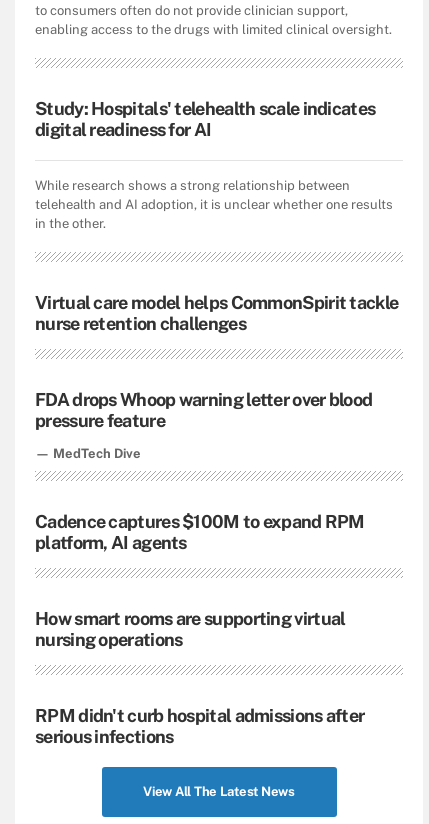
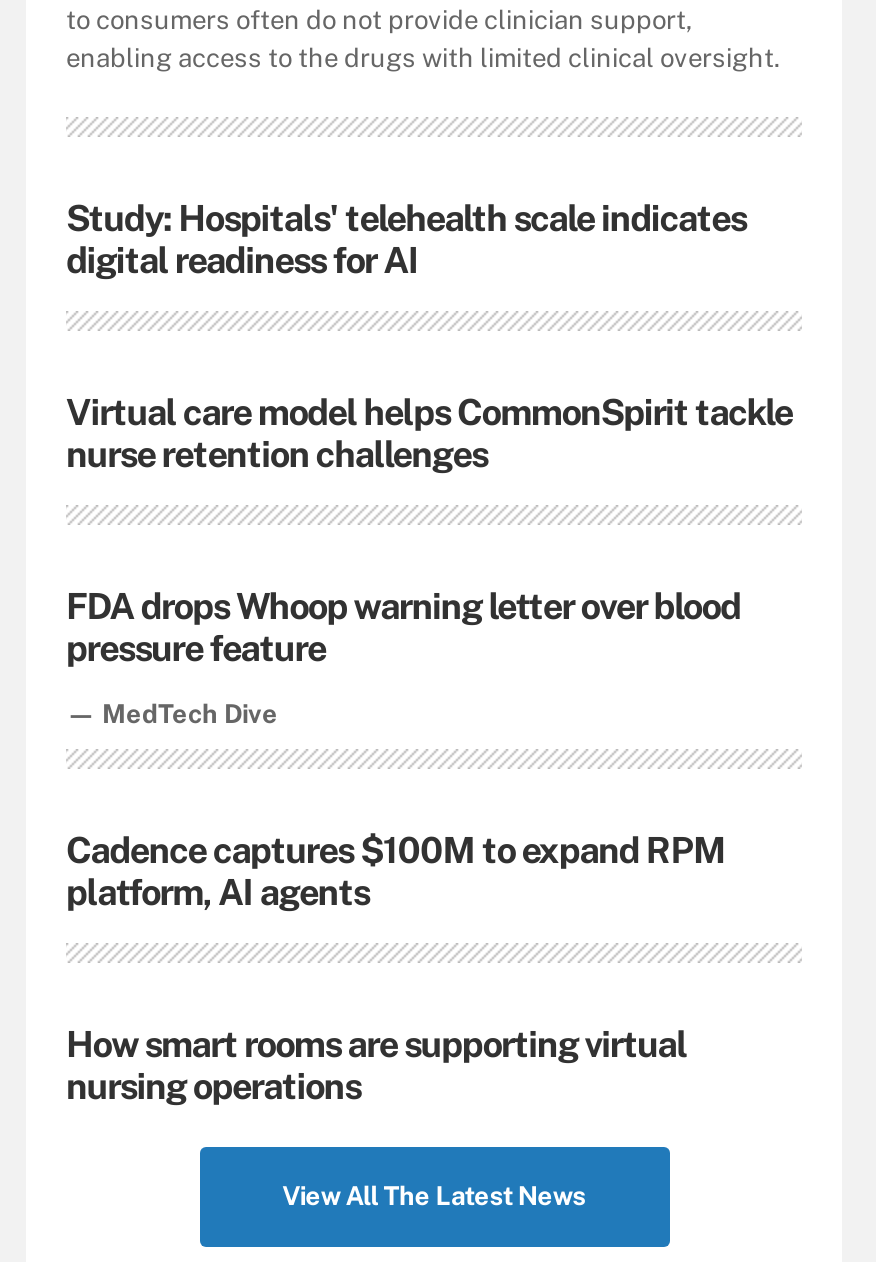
[35,178,393,231] While research shows a strong relationship between | telehealth and AI adoption, it is unclear whether one results | in the other. -> none
[35,705,364,747] RPM didn't curb hospital admissions after | serious infections -> none

